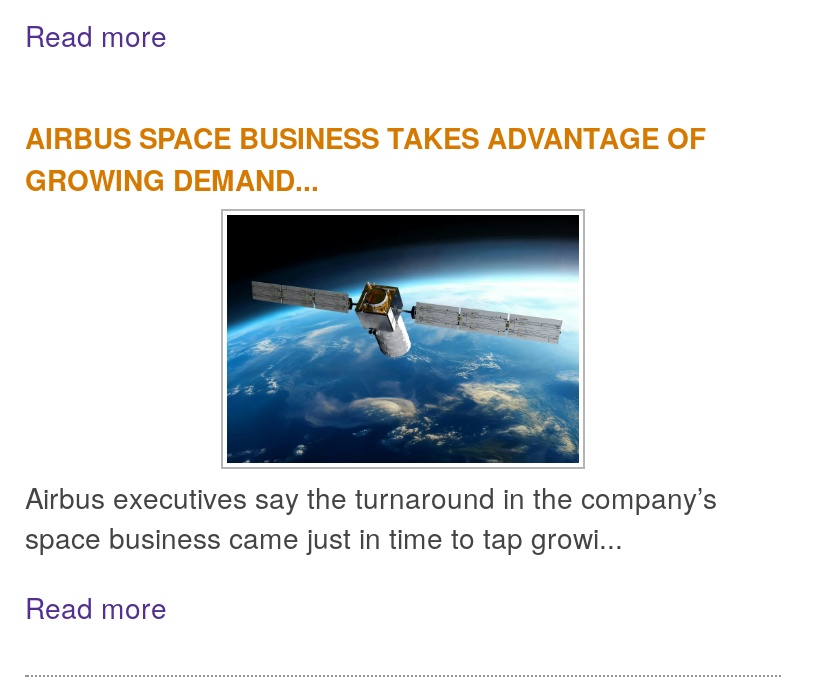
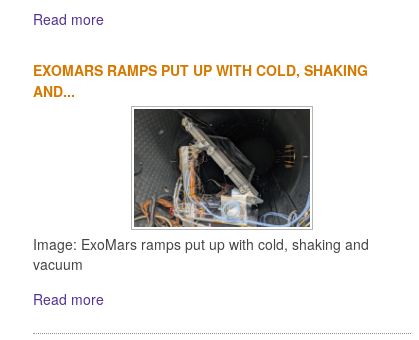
[25,117,707,199] AIRBUS SPACE BUSINESS TAKES ADVANTAGE OF | GROWING DEMAND... -> [33,60,368,101] EXOMARS RAMPS PUT UP WITH COLD, SHAKING | AND...
[25,217,717,558] [image] | Airbus executives say the turnaround in the company’s | space business came just in time to tap growi... -> [33,109,369,274] [image] | Image: ExoMars ramps put up with cold, shaking and | vacuum

